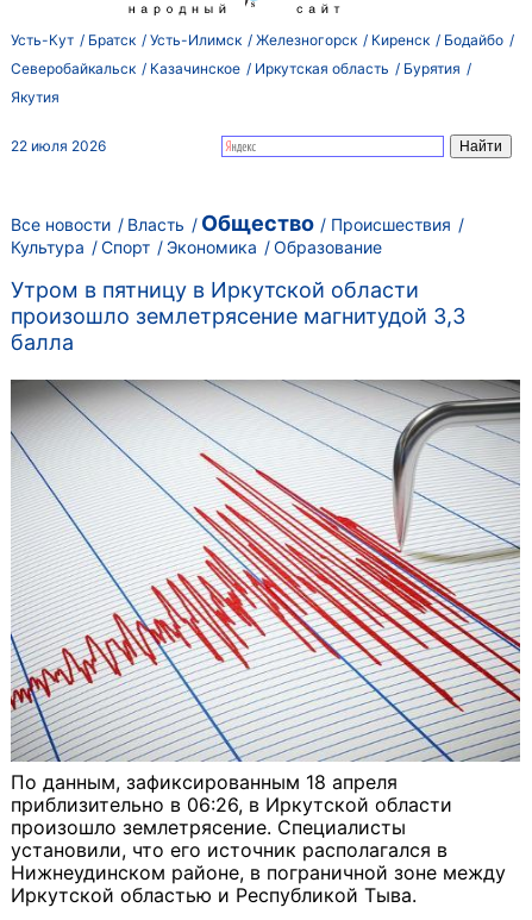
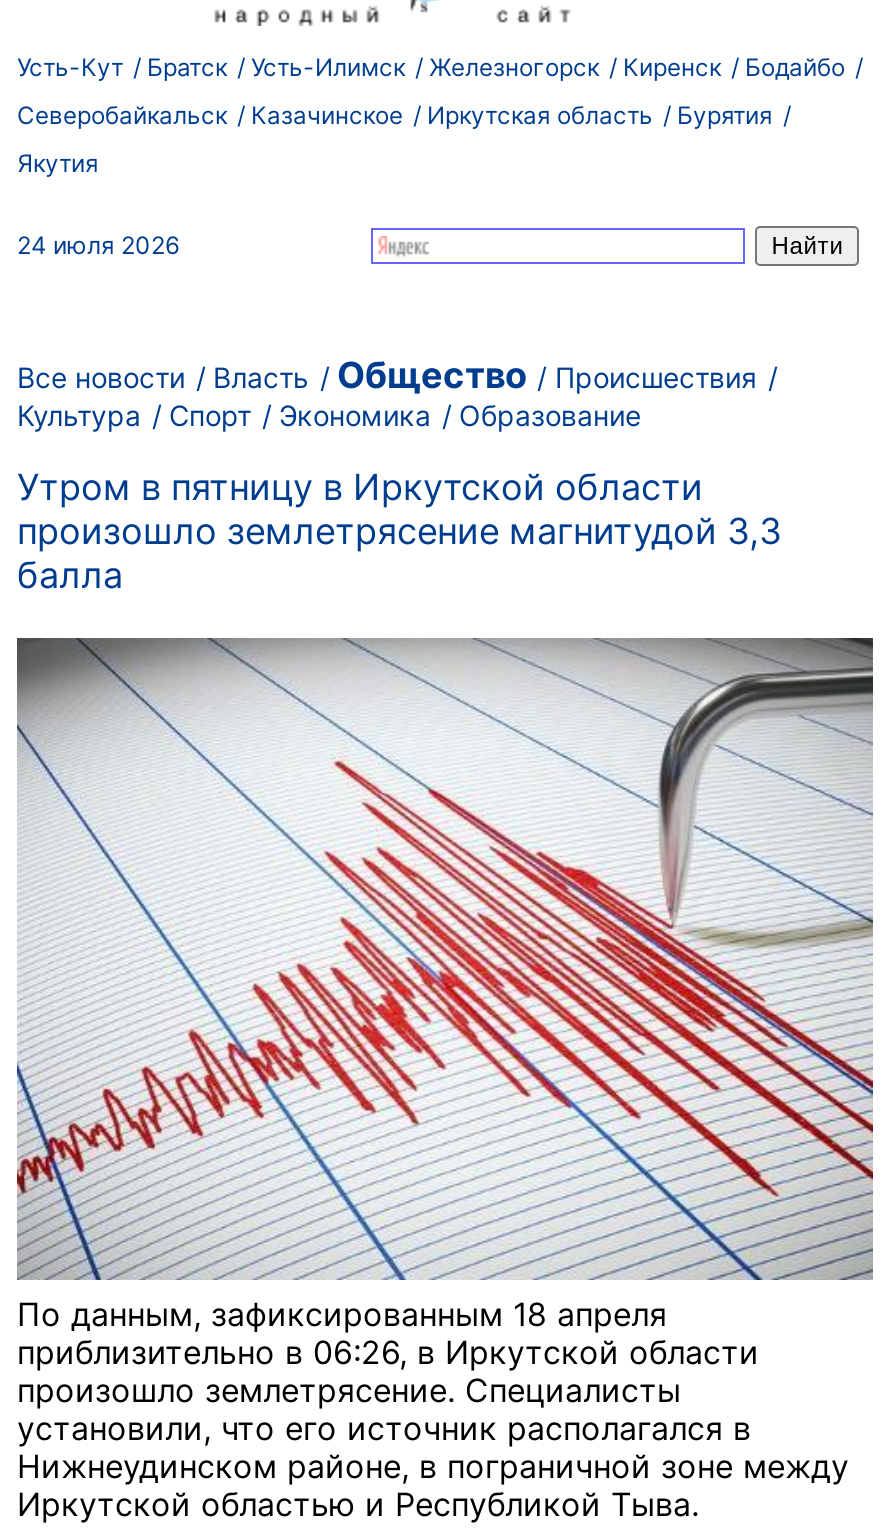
[11,136,106,154] 22 июля 2026 -> [17,229,179,259] 24 июля 2026

